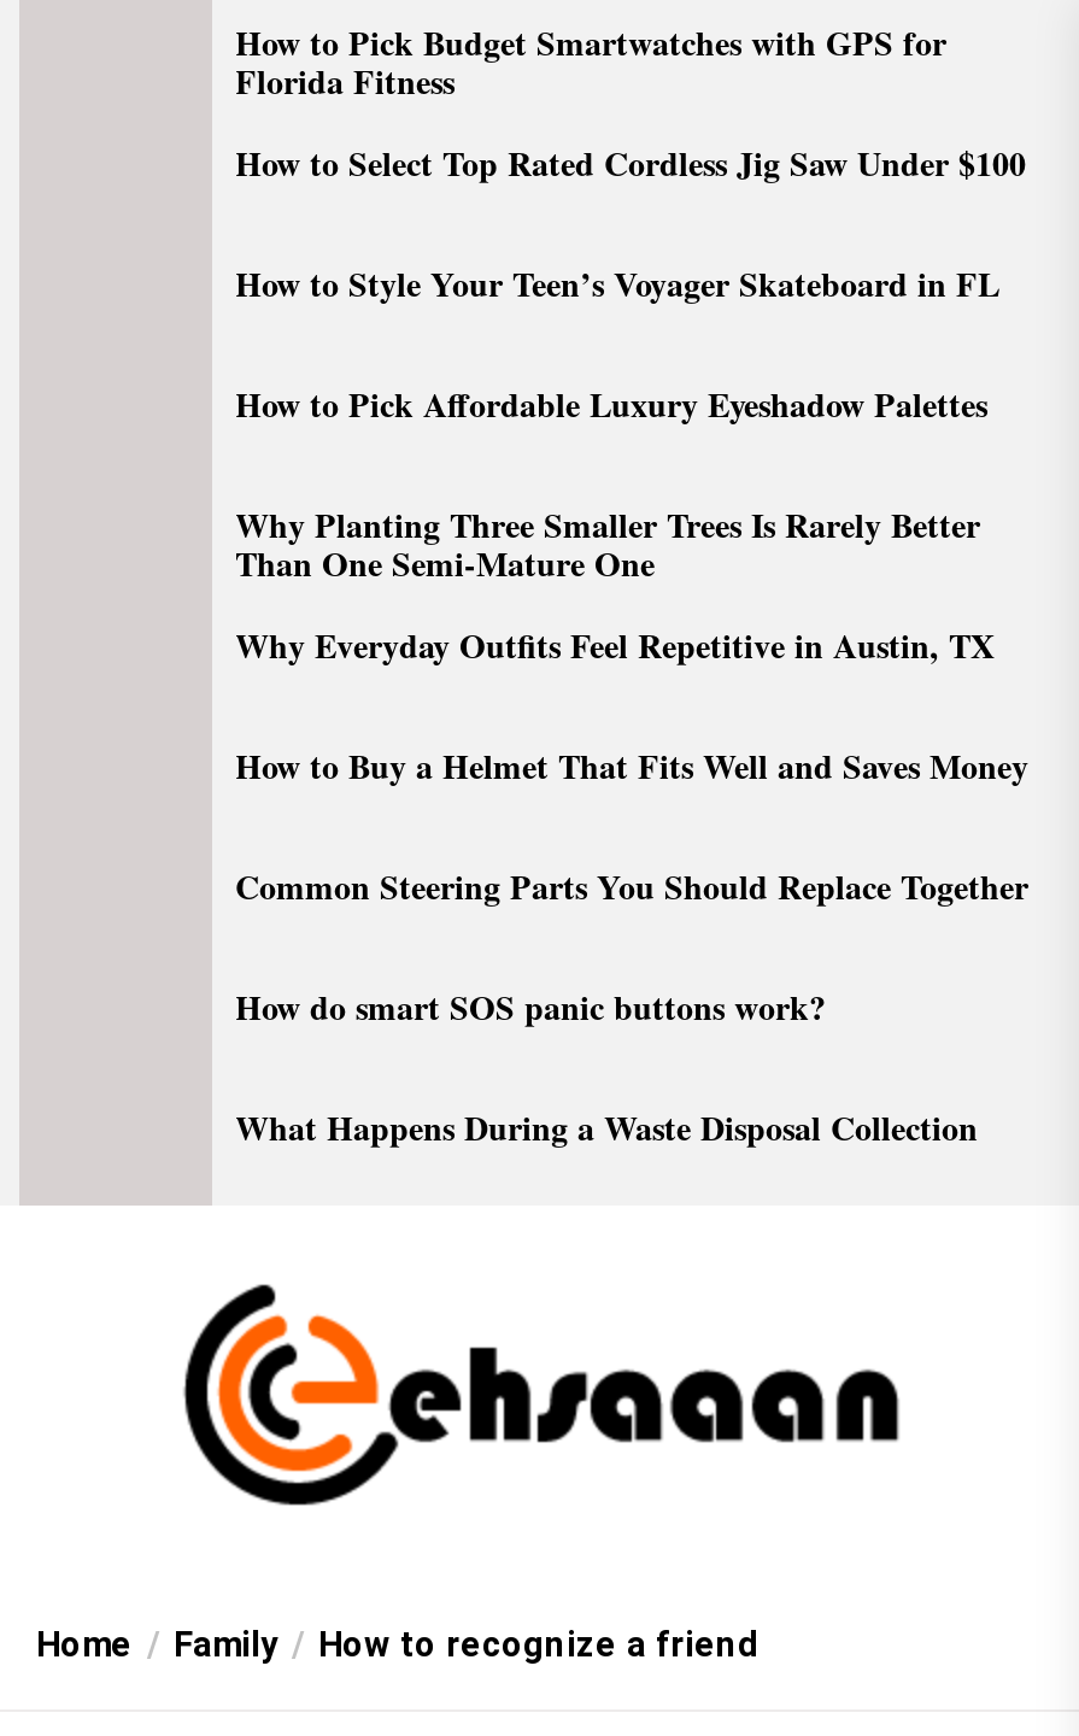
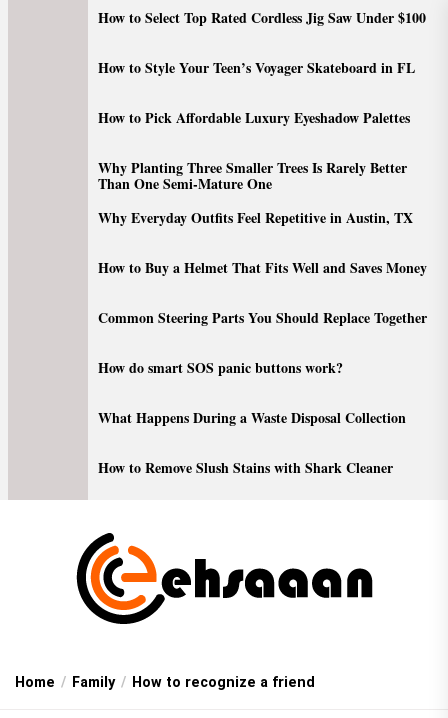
[235,17,946,106] How to Pick Budget Smartwatches with GPS for | Florida Fitness -> none
moved [235,137,1028,1153] -> [97,7,426,428]: How to Select Top Rated Cordless Jig Saw Under $100 | How to Style Your Teen’s Voyager Skateboard in FL | How to Pick Affordable Luxury Eyeshadow Palettes | ... | How do smart SOS panic buttons work? | What Happens During a Waste Disposal Collection
none -> [97,457,392,478] How to Remove Slush Stains with Shark Cleaner

